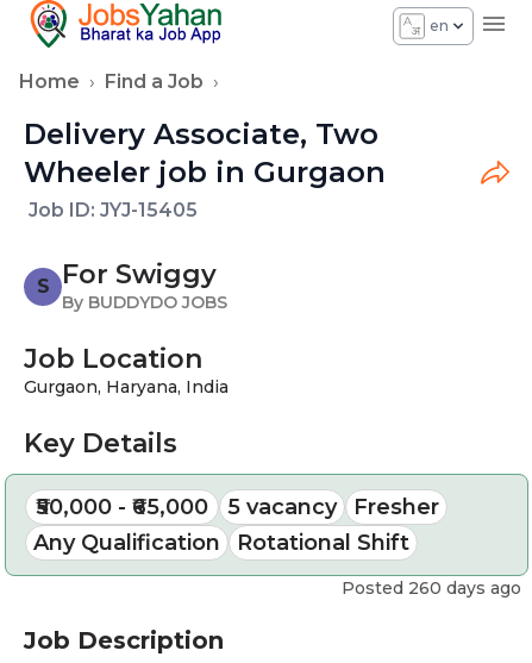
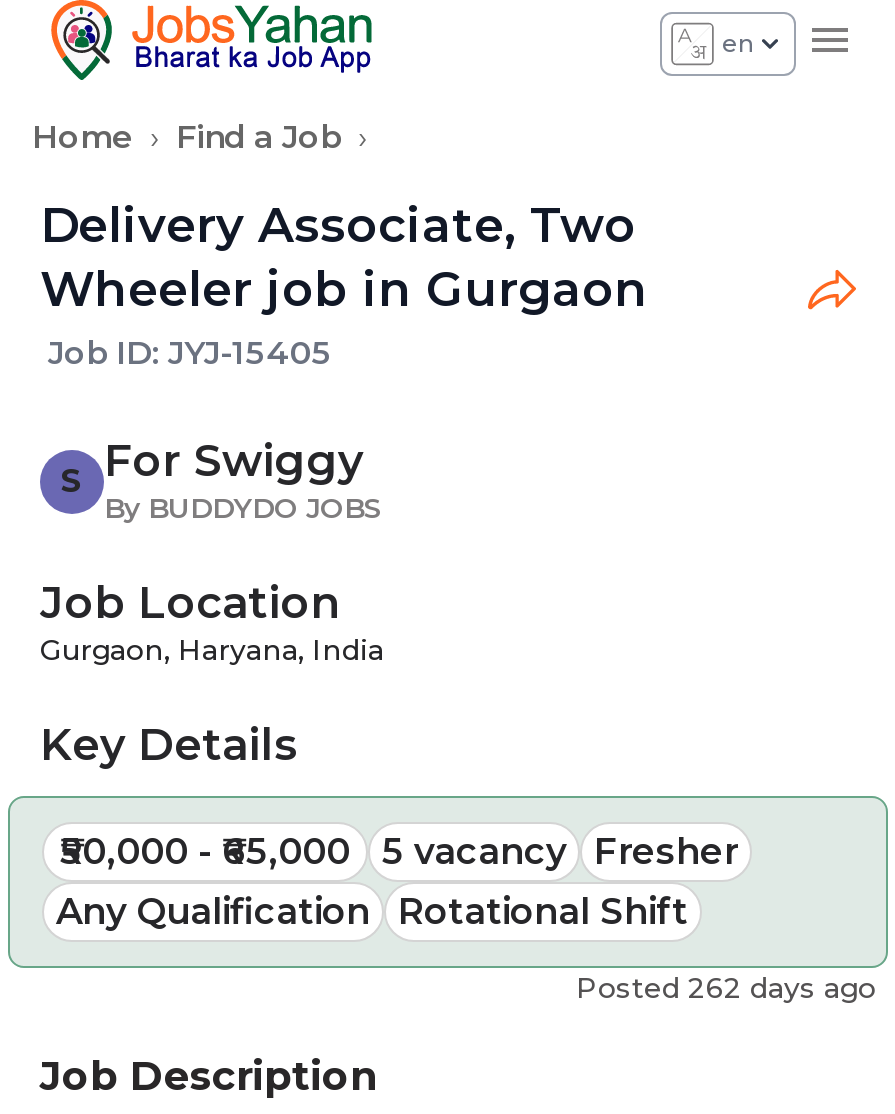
[342,577,521,599] Posted 260 days ago -> [576,970,876,1006] Posted 262 days ago

